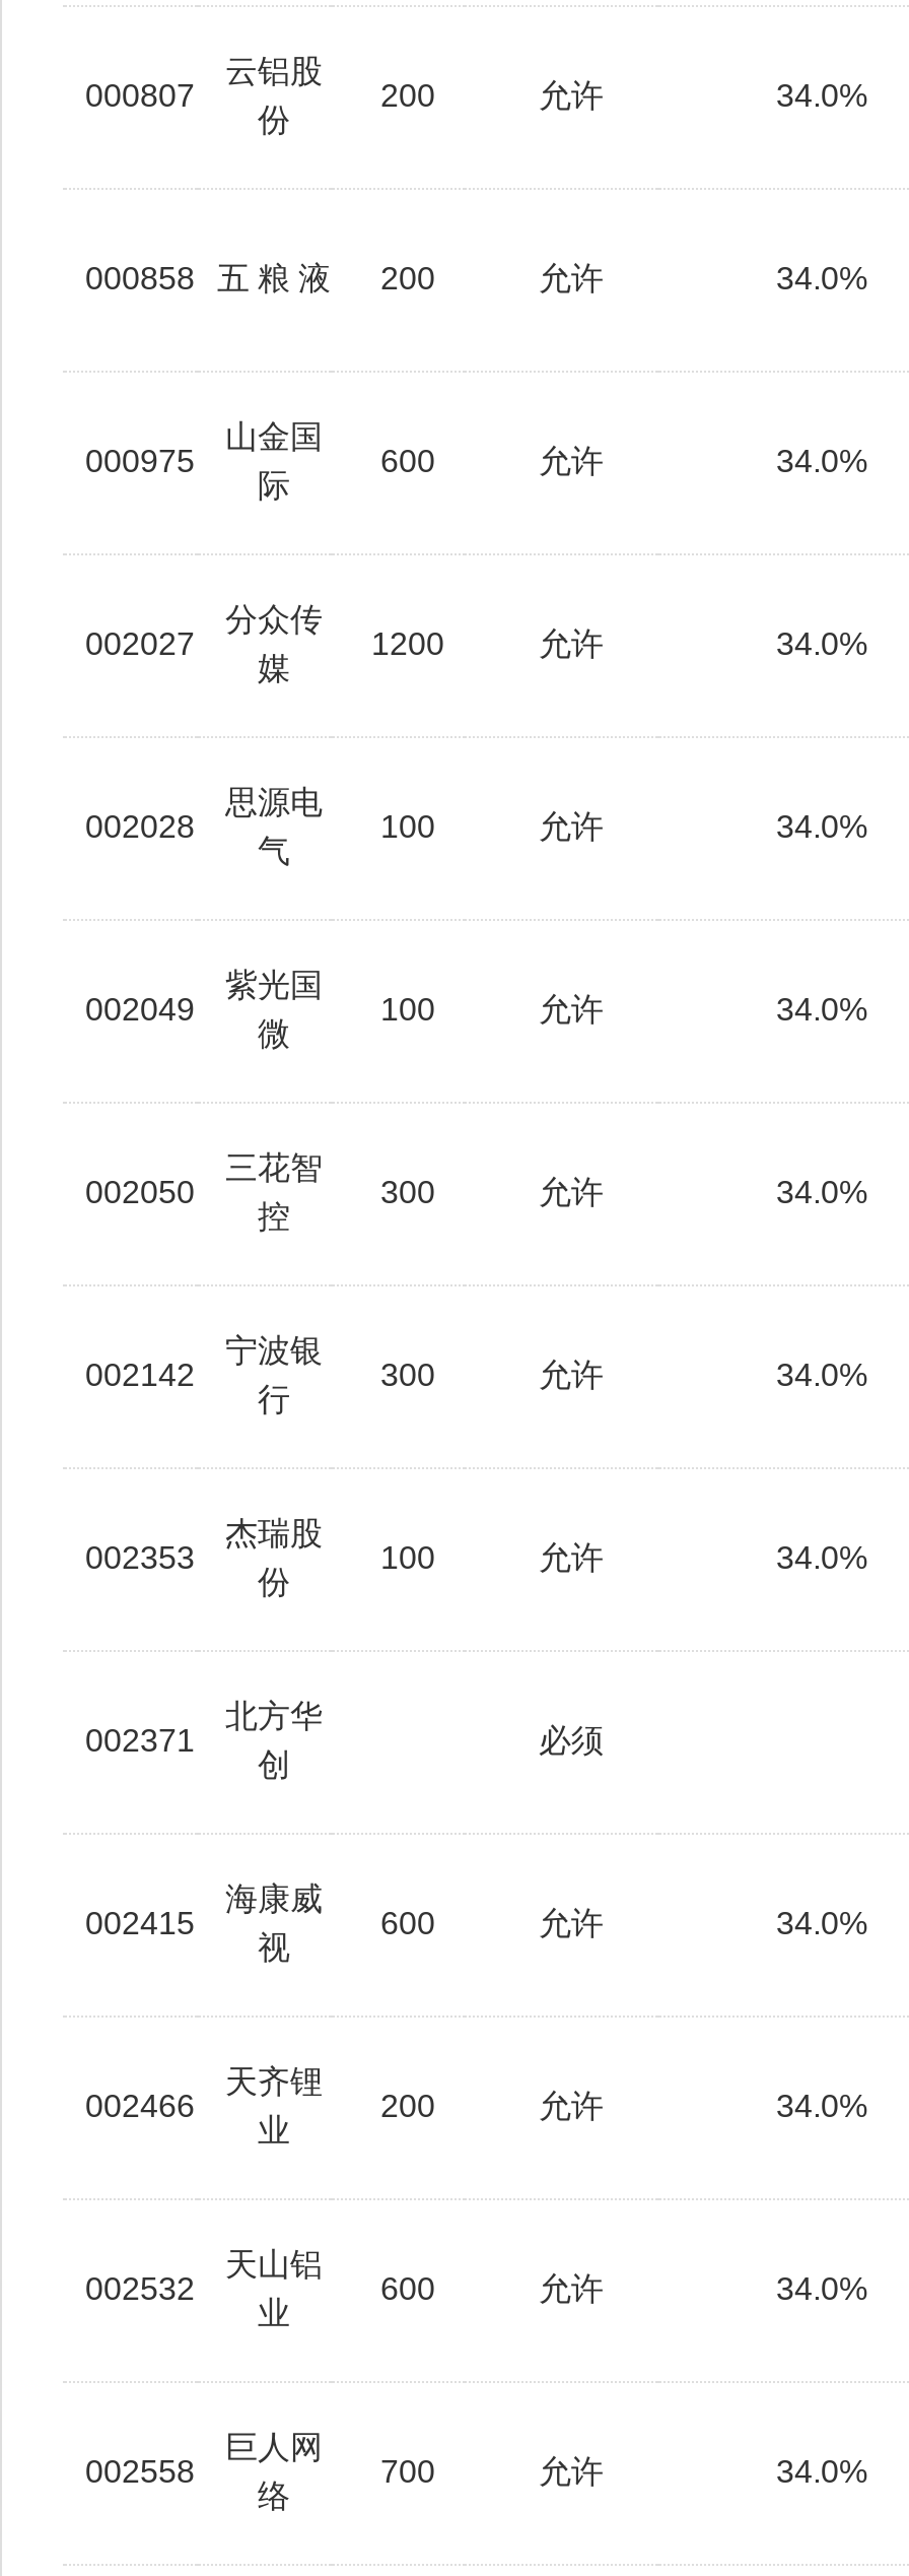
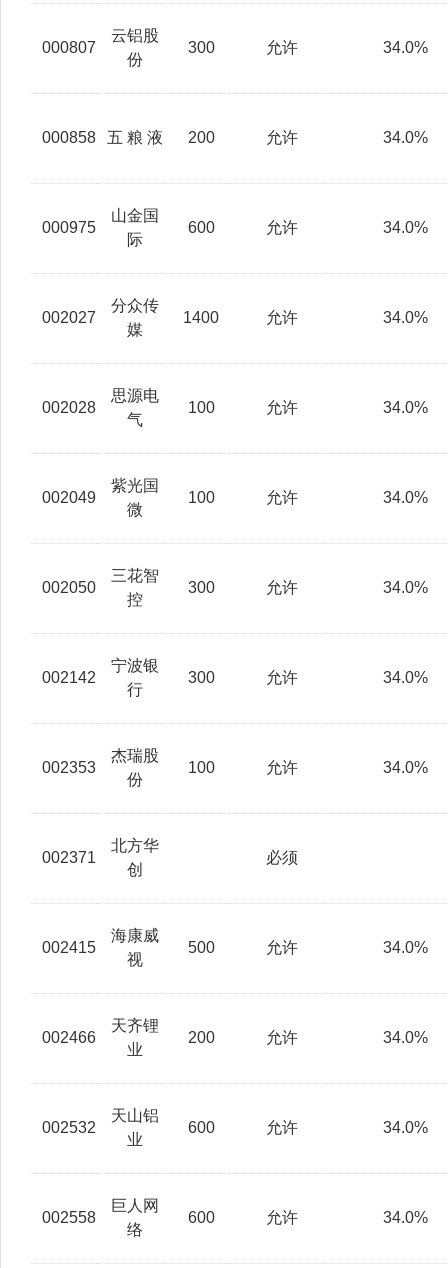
[380,78,435,113] 200 -> [187,39,214,56] 300
[371,626,444,661] 1200 -> [183,309,219,326] 1400
[380,1906,435,1940] 600 -> [187,939,214,956] 500
[380,2454,435,2489] 700 -> [187,1209,214,1226] 600

